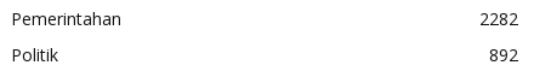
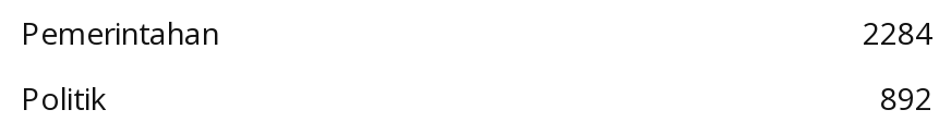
[479,7,518,30] 2282 -> [863,11,932,52] 2284

